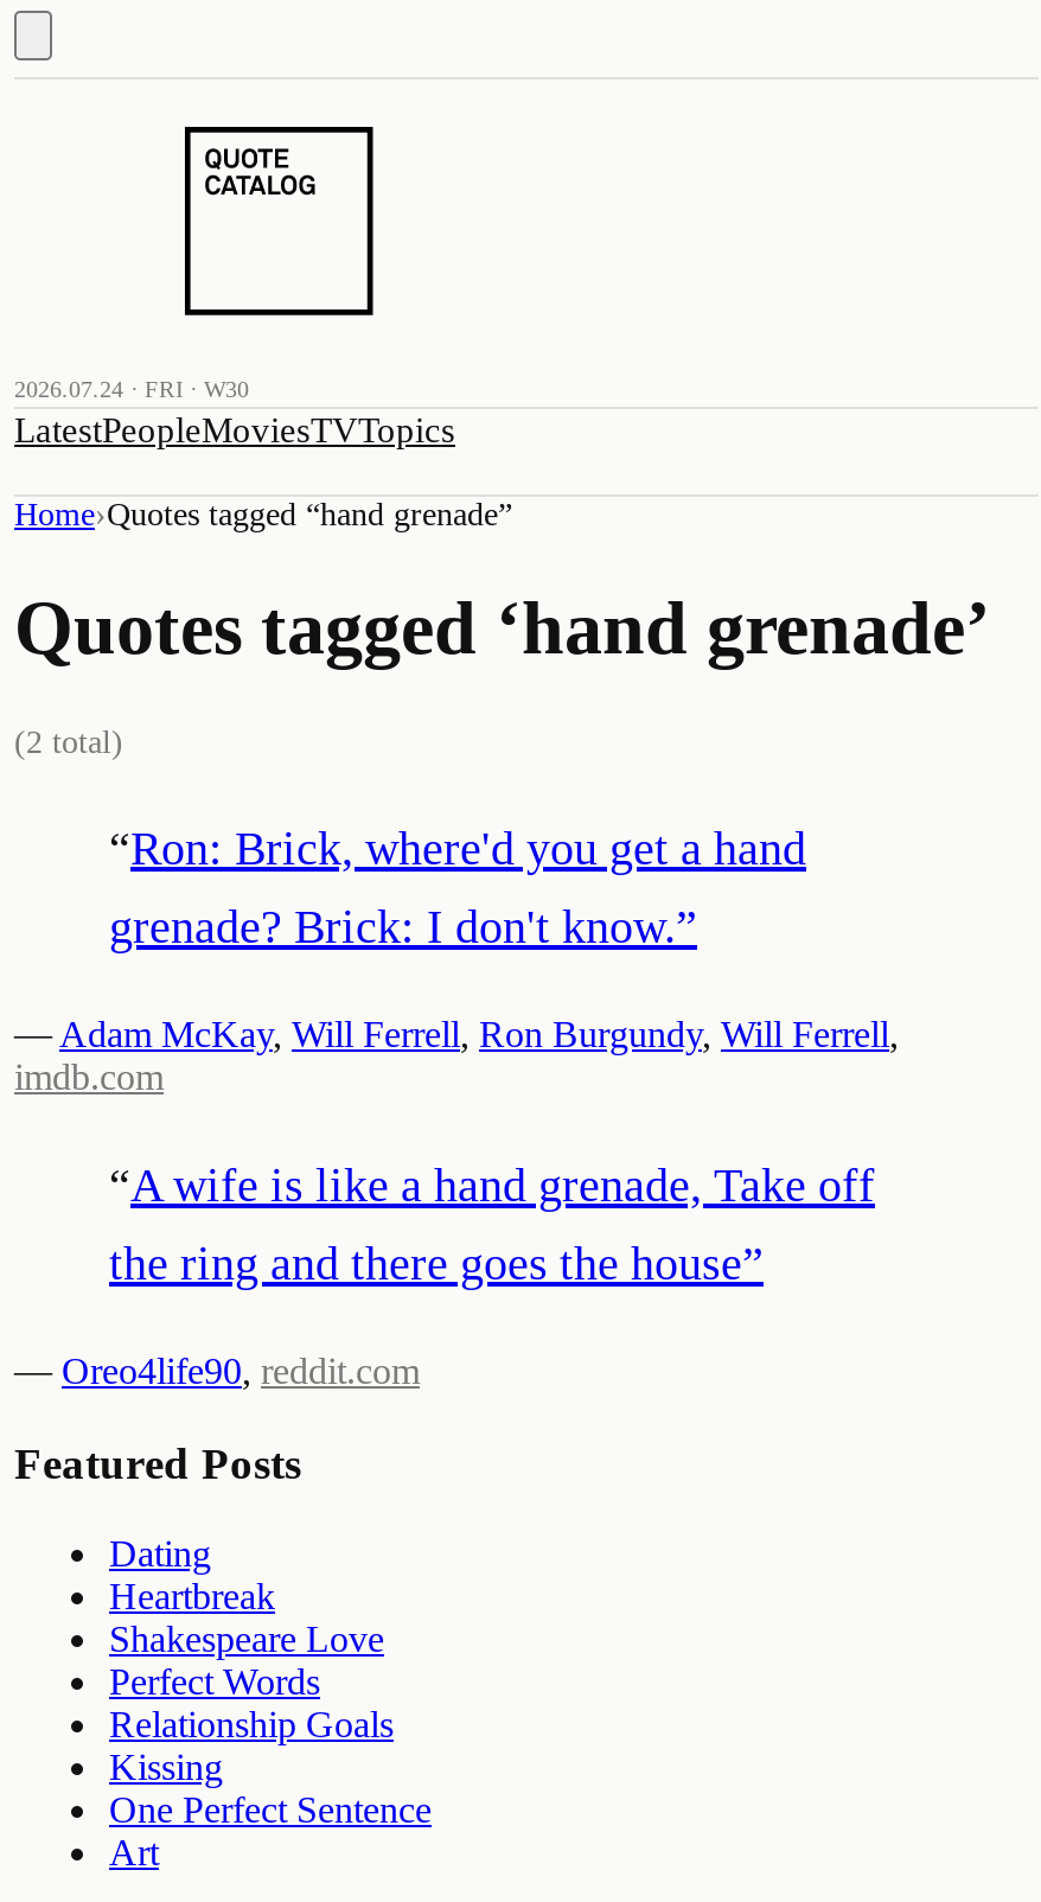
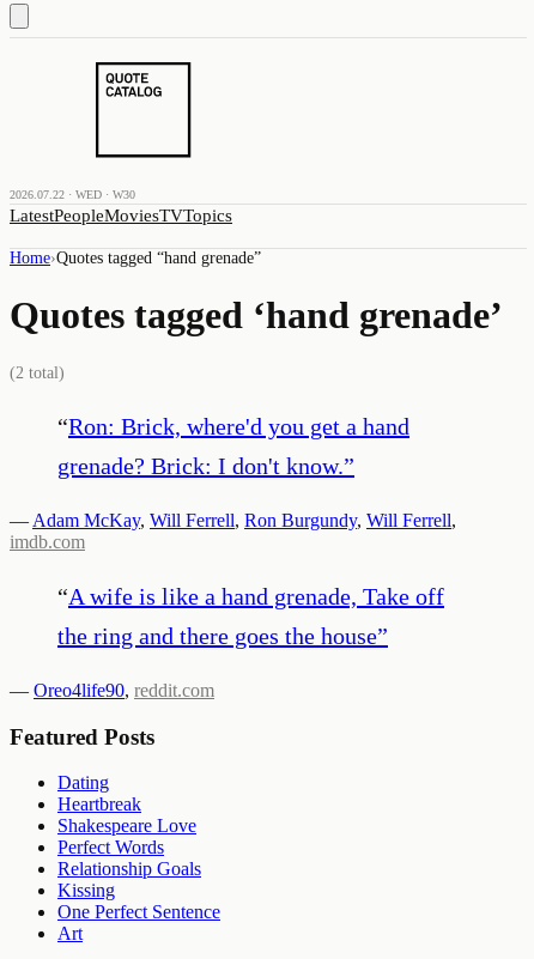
[14,376,249,402] 2026.07.24 · FRI · W30 -> [10,188,135,201] 2026.07.22 · WED · W30

